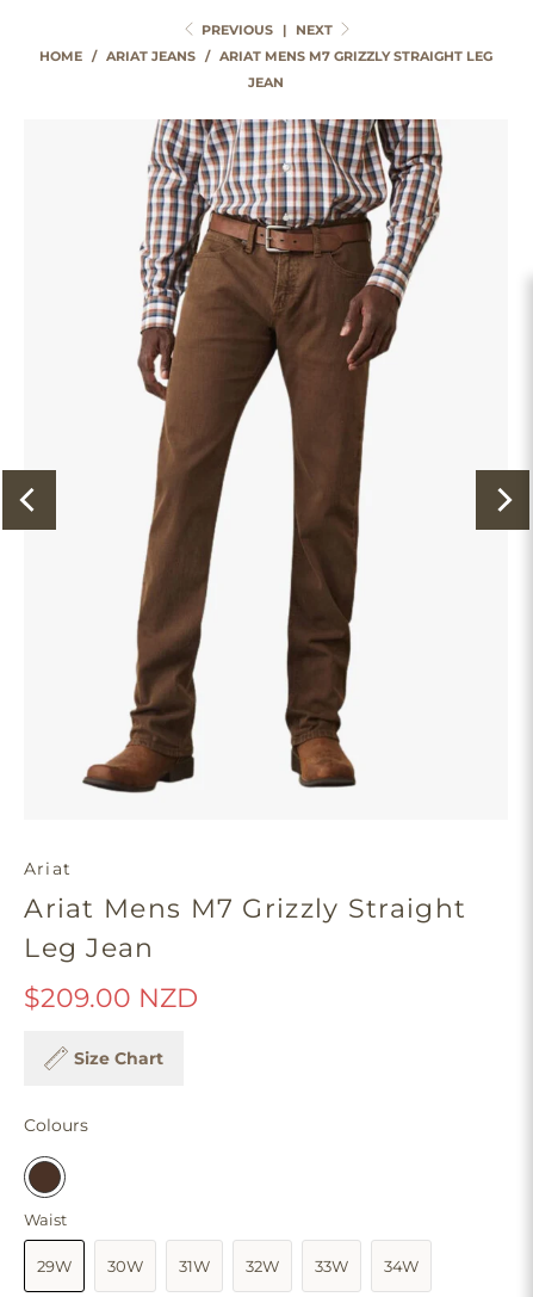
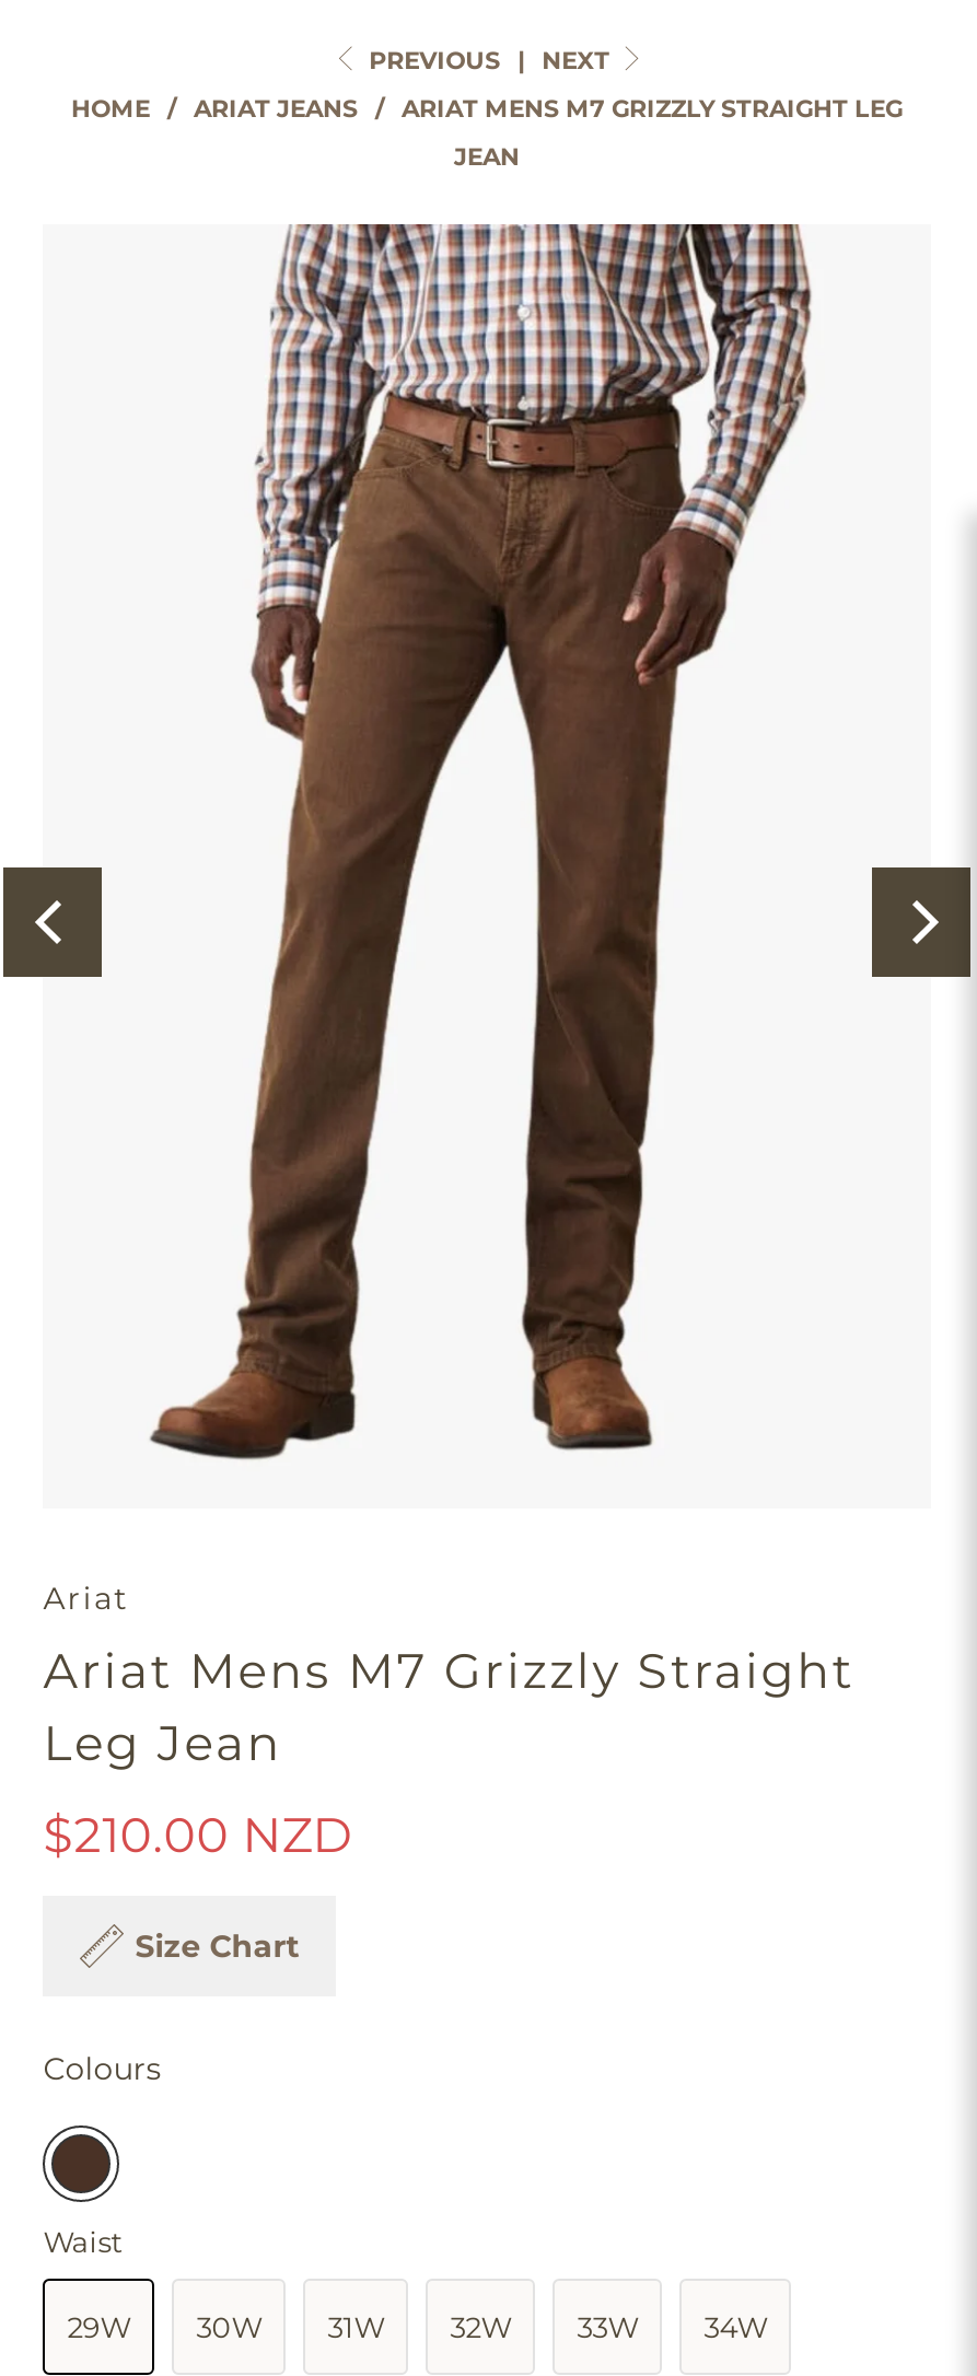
[24,982,198,1015] $209.00 NZD -> [43,1806,352,1865] $210.00 NZD

